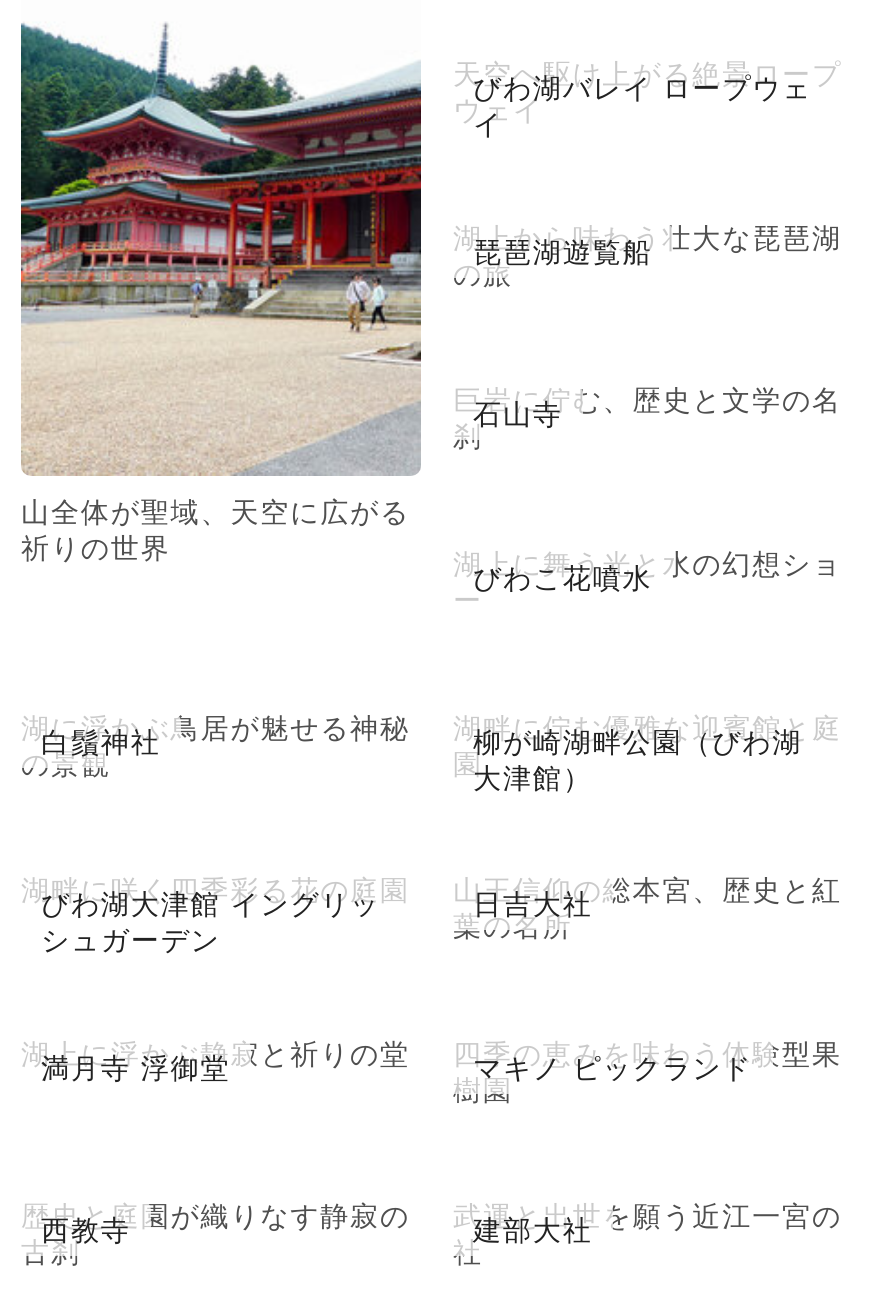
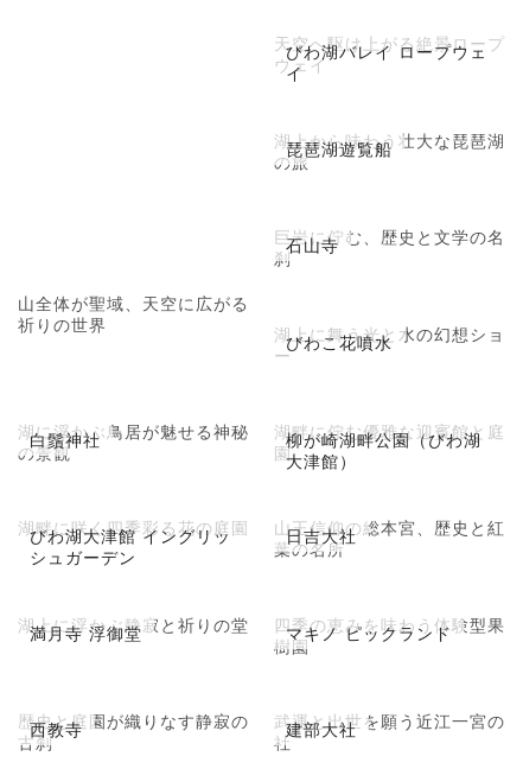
[19,22,423,478] [image] -> none

